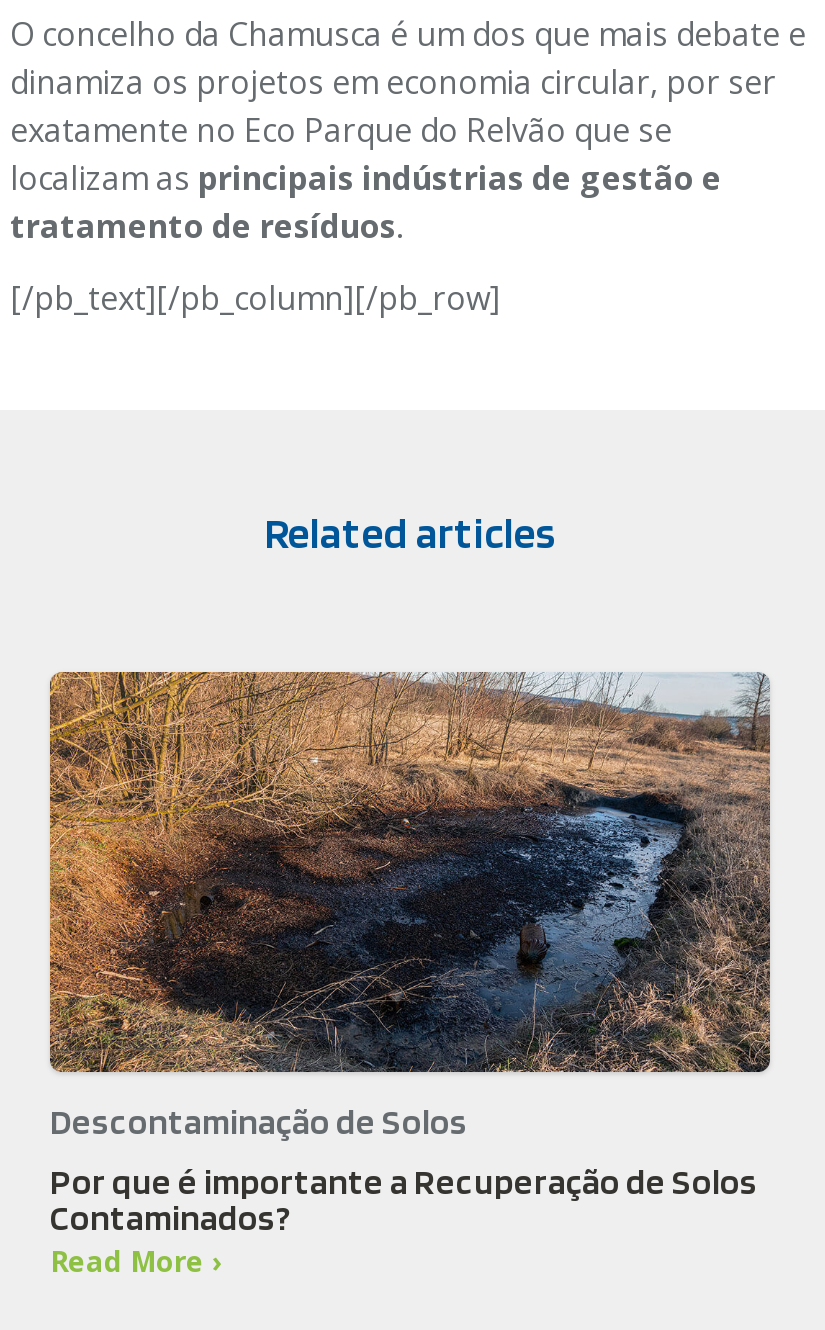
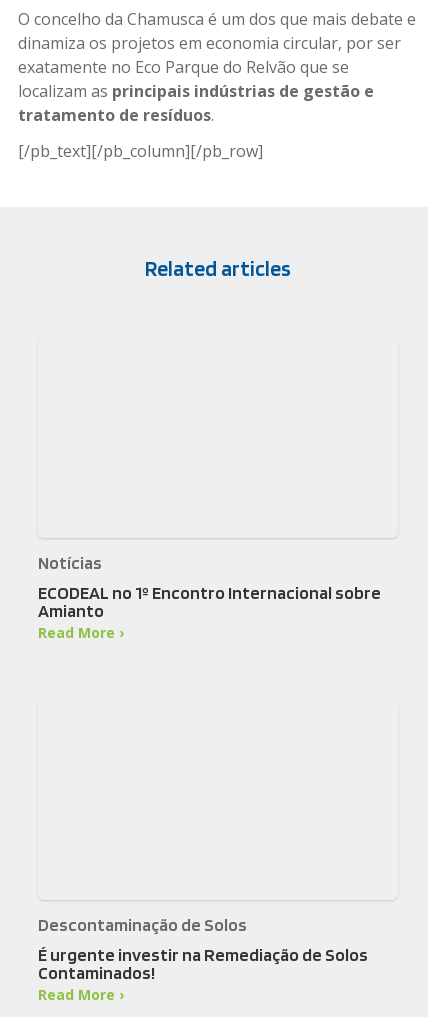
none -> [38,552,381,642] Notícias | ECODEAL no 1º Encontro Internacional sobre | Amianto | Read More ›
[48,670,772,1074] [image] -> none
[50,1161,758,1239] Por que é importante a Recuperação de Solos | Contaminados? -> [38,944,368,983] É urgente investir na Remediação de Solos | Contaminados!

